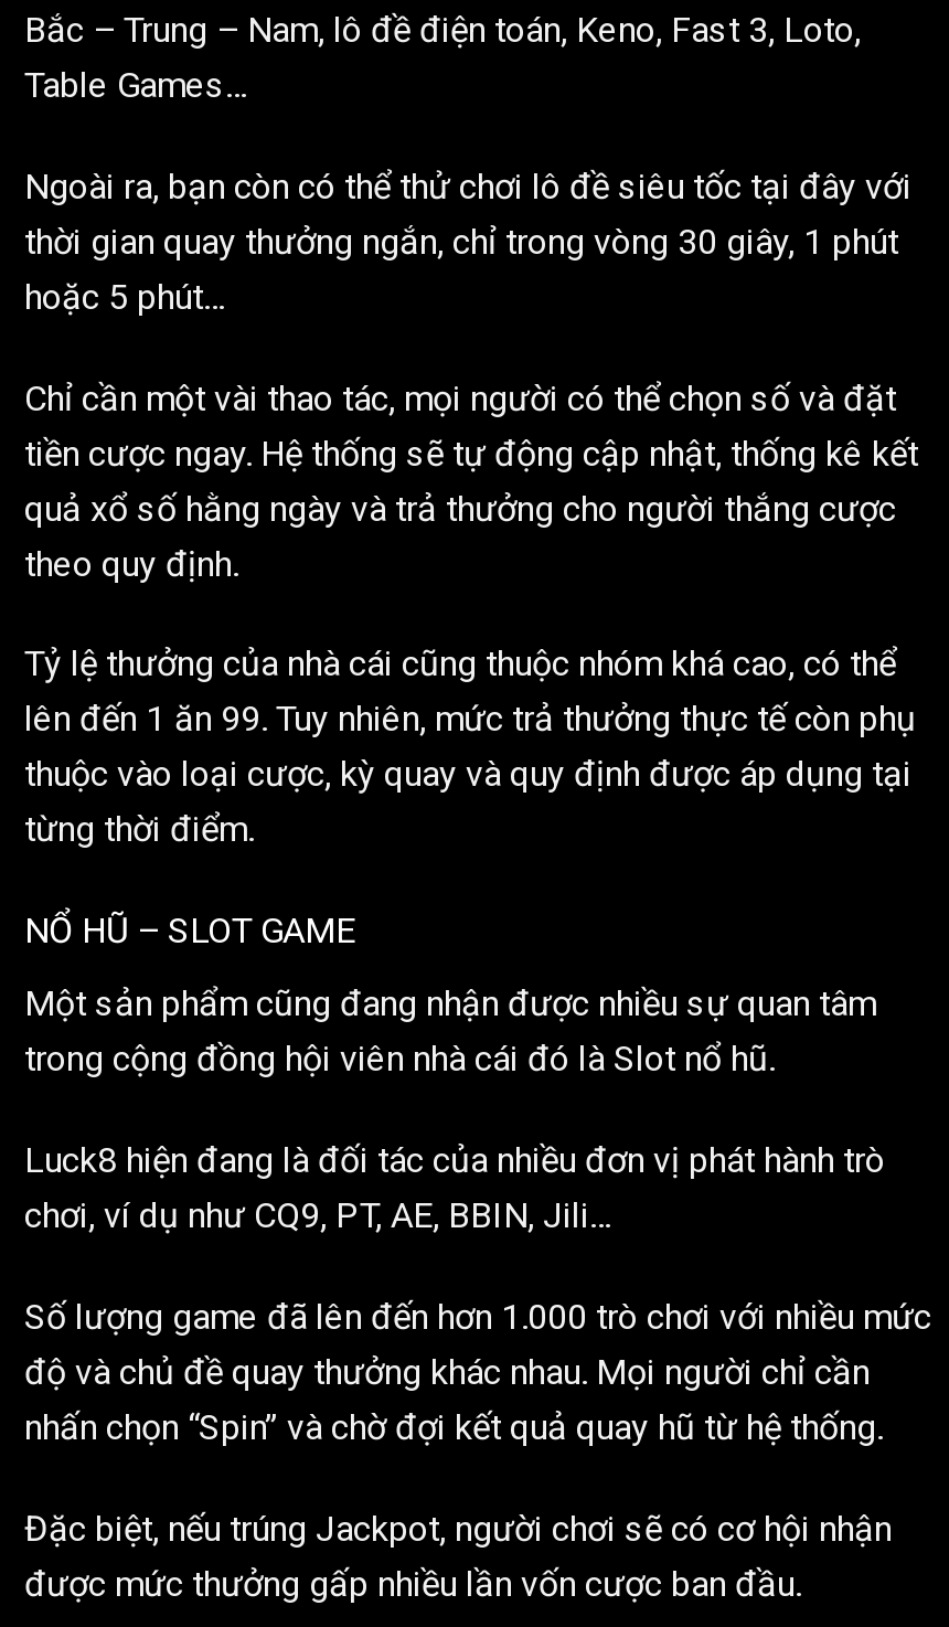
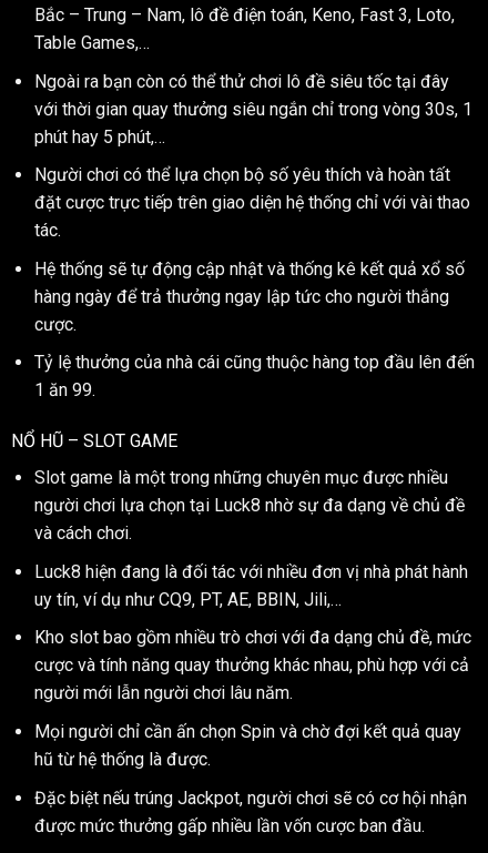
[24,64,918,851] Table Games… | Ngoài ra, bạn còn có thể thử chơi lô đề siêu tốc tại đây với | thời gian quay thưởng ngắn, chỉ trong vòng 30 giây, 1 phút | hoặc 5 phút… | Chỉ cần một vài thao tác, mọi người có thể chọn số và đặt | tiền cược ngay. Hệ thống sẽ tự động cập nhật, thống kê kết | quả xổ số hằng ngày và trả thưởng cho người thắng cược | theo quy định. | Tỷ lệ thưởng của nhà cái cũng thuộc nhóm khá cao, có thể | lên đến 1 ăn 99. Tuy nhiên, mức trả thưởng thực tế còn phụ | thuộc vào loại cược, kỳ quay và quy định được áp dụng tại | từng thời điểm. -> [34,32,474,401] Table Games,… | Ngoài ra bạn còn có thể thử chơi lô đề siêu tốc tại đây | với thời gian quay thưởng siêu ngắn chỉ trong vòng 30s, 1 | phút hay 5 phút,… | Người chơi có thể lựa chọn bộ số yêu thích và hoàn tất | đặt cược trực tiếp trên giao diện hệ thống chỉ với vài thao | tác. | Hệ thống sẽ tự động cập nhật và thống kê kết quả xổ số | hàng ngày để trả thưởng ngay lập tức cho người thắng | cược. | Tỷ lệ thưởng của nhà cái cũng thuộc hàng top đầu lên đến | 1 ăn 99.
moved [24,910,355,952] -> [11,431,177,452]: NỔ HŨ – SLOT GAME
[24,983,931,1549] Một sản phẩm cũng đang nhận được nhiều sự quan tâm | trong cộng đồng hội viên nhà cái đó là Slot nổ hũ. | Luck8 hiện đang là đối tác của nhiều đơn vị phát hành trò | chơi, ví dụ như CQ9, PT, AE, BBIN, Jili… | Số lượng game đã lên đến hơn 1.000 trò chơi với nhiều mức | độ và chủ đề quay thưởng khác nhau. Mọi người chỉ cần | nhấn chọn “Spin” và chờ đợi kết quả quay hũ từ hệ thống. | Đặc biệt, nếu trúng Jackpot, người chơi sẽ có cơ hội nhận -> [34,467,471,808] Slot game là một trong những chuyên mục được nhiều | người chơi lựa chọn tại Luck8 nhờ sự đa dạng về chủ đề | và cách chơi. | Luck8 hiện đang là đối tác với nhiều đơn vị nhà phát hành | uy tín, ví dụ như CQ9, PT, AE, BBIN, Jili,… | Kho slot bao gồm nhiều trò chơi với đa dạng chủ đề, mức | cược và tính năng quay thưởng khác nhau, phù hợp với cả | người mới lẫn người chơi lâu năm. | Mọi người chỉ cần ấn chọn Spin và chờ đợi kết quả quay | hũ từ hệ thống là được. | Đặc biệt nếu trúng Jackpot, người chơi sẽ có cơ hội nhận

